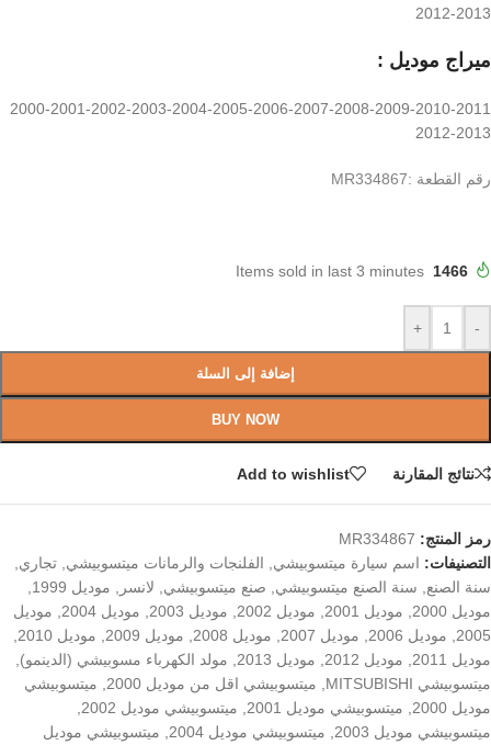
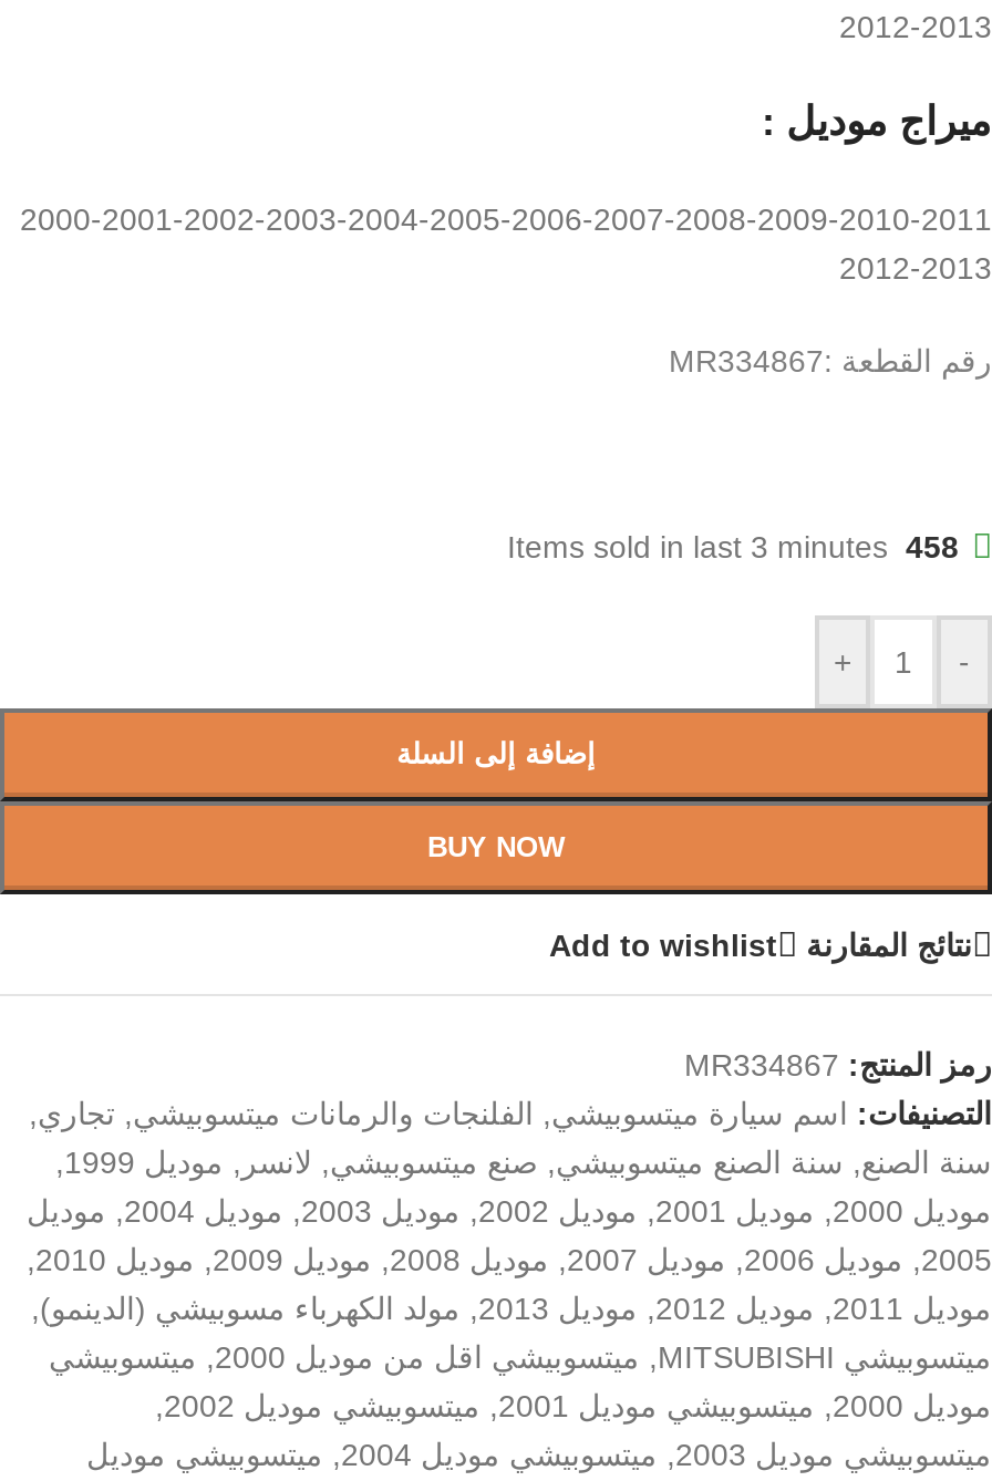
[236,262,468,280] Items sold in last 3 minutes 1466 -> [507,529,959,565] Items sold in last 3 minutes 458

